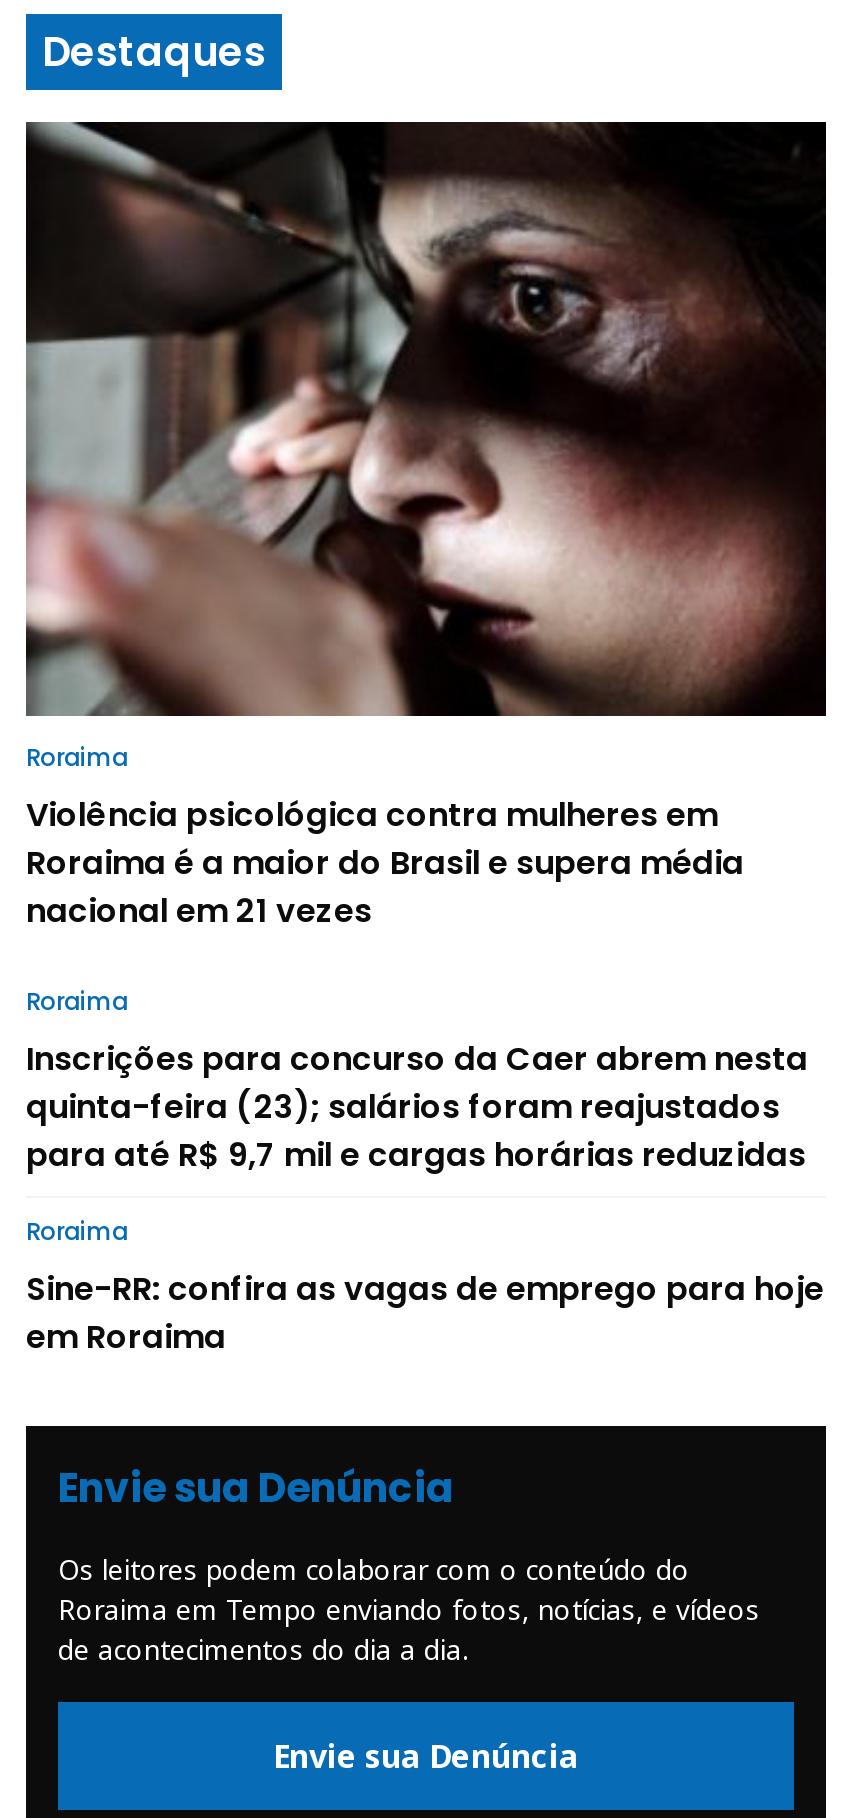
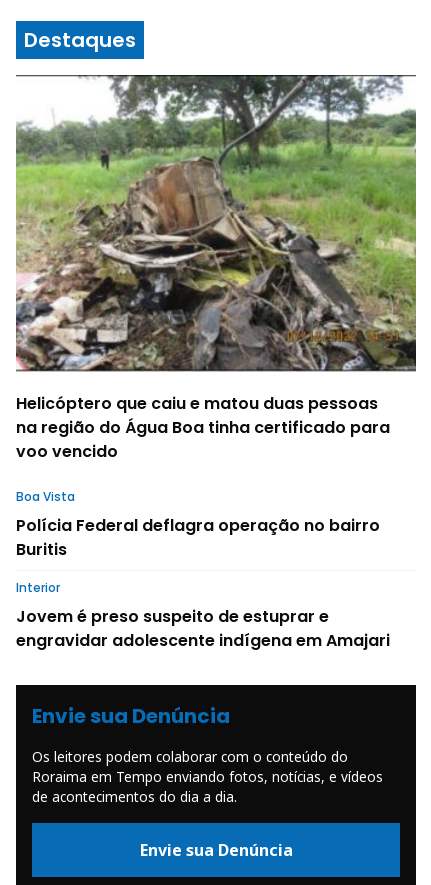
[24,122,828,934] [image] | Roraima | Violência psicológica contra mulheres em | Roraima é a maior do Brasil e supera média | nacional em 21 vezes -> [15,74,417,463] [image] | Helicóptero que caiu e matou duas pessoas | na região do Água Boa tinha certificado para | voo vencido
[26,984,808,1178] Roraima | Inscrições para concurso da Caer abrem nesta | quinta-feira (23); salários foram reajustados | para até R$ 9,7 mil e cargas horárias reduzidas -> [16,488,380,561] Boa Vista | Polícia Federal deflagra operação no bairro | Buritis
[26,1214,824,1360] Roraima | Sine-RR: confira as vagas de emprego para hoje | em Roraima -> [16,579,390,652] Interior | Jovem é preso suspeito de estuprar e | engravidar adolescente indígena em Amajari

